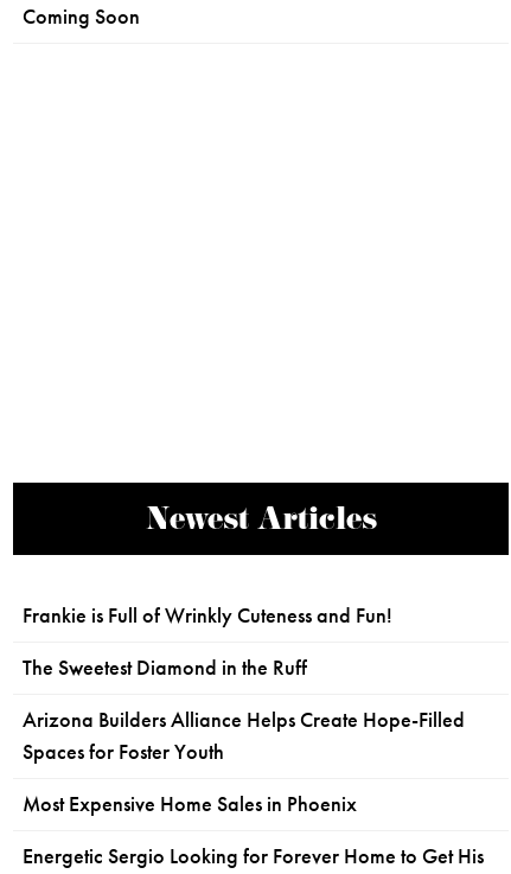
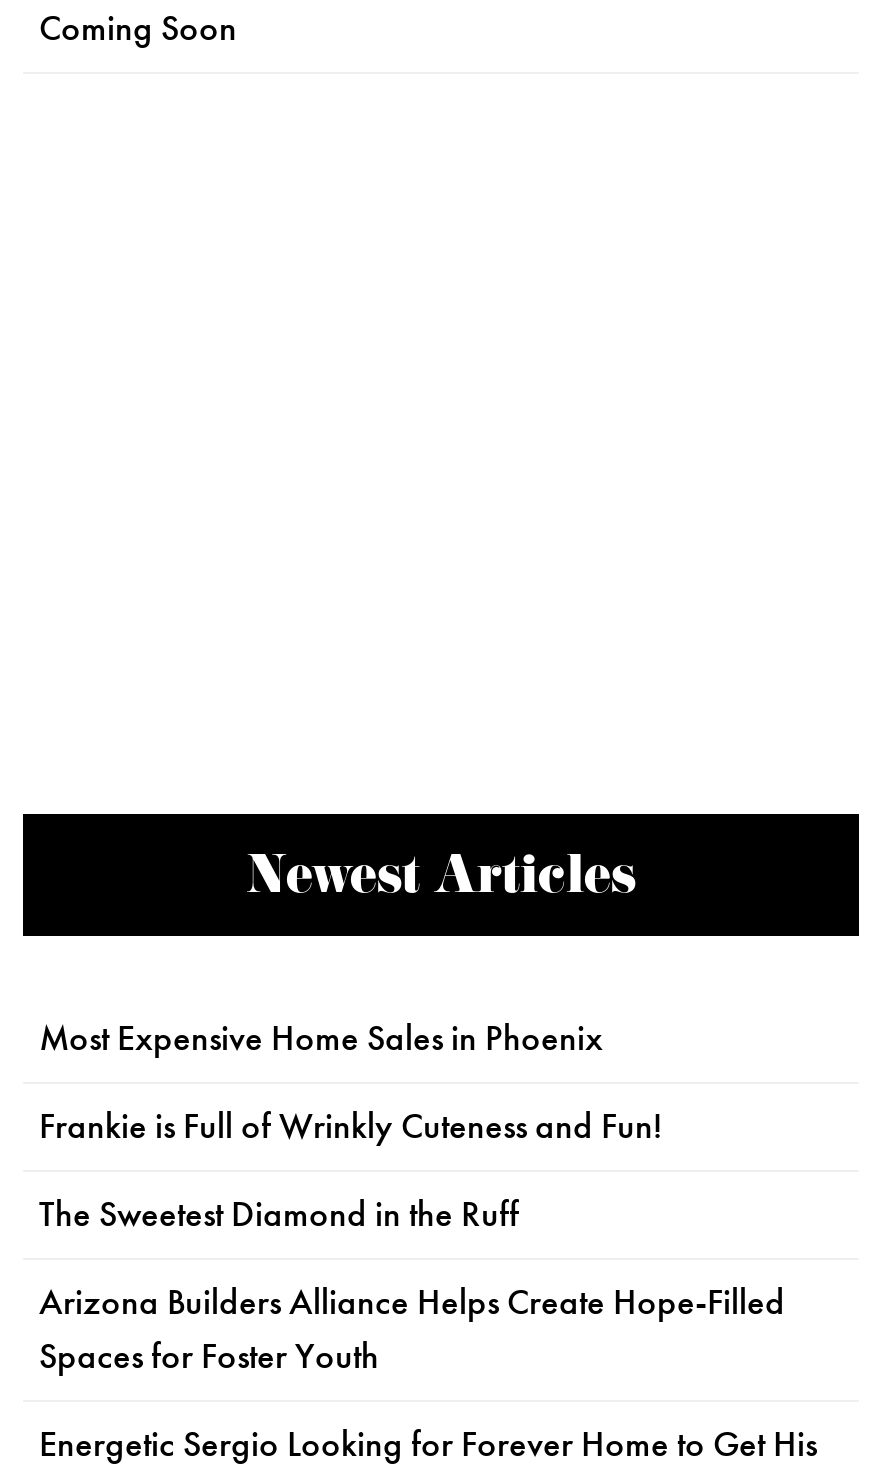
moved [23,602,465,765] -> [39,1104,785,1378]: Frankie is Full of Wrinkly Cuteness and Fun! | The Sweetest Diamond in the Ruff | Arizona Builders Alliance Helps Create Hope-Filled | Spaces for Foster Youth
moved [23,791,357,817] -> [39,1016,603,1060]: Most Expensive Home Sales in Phoenix

